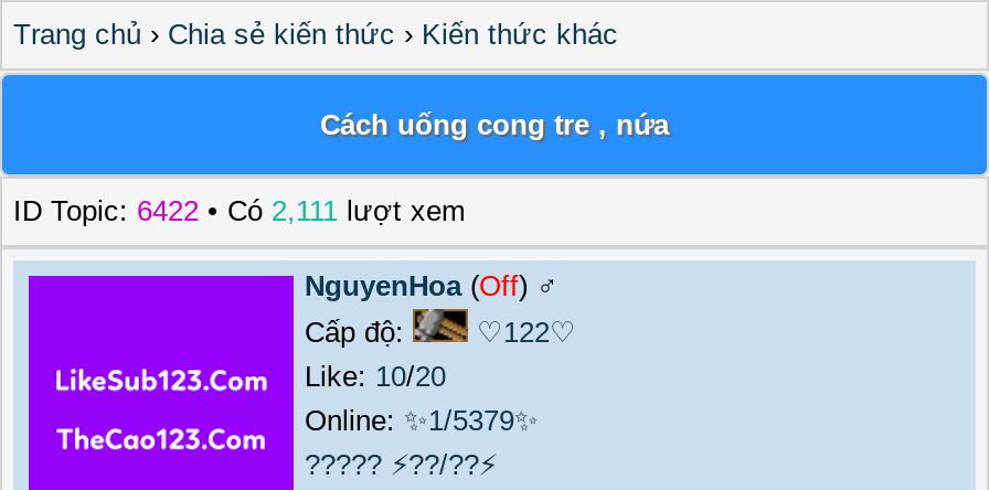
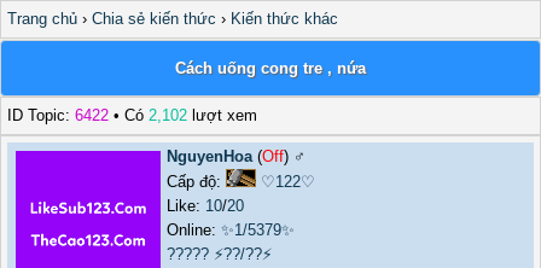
[13,195,466,228] ID Topic: 6422 • Có 2,111 lượt xem -> [7,107,257,125] ID Topic: 6422 • Có 2,102 lượt xem

